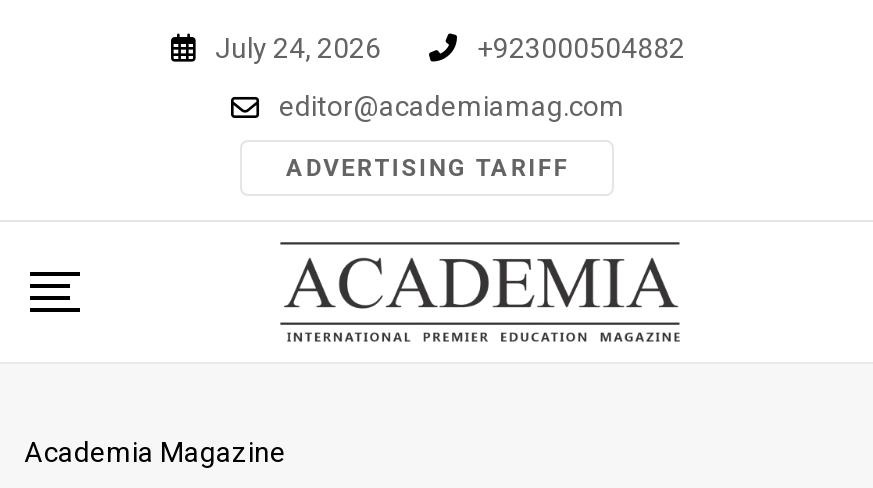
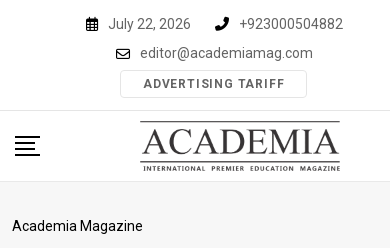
[215,31,381,63] July 24, 2026 -> [107,15,190,31] July 22, 2026

